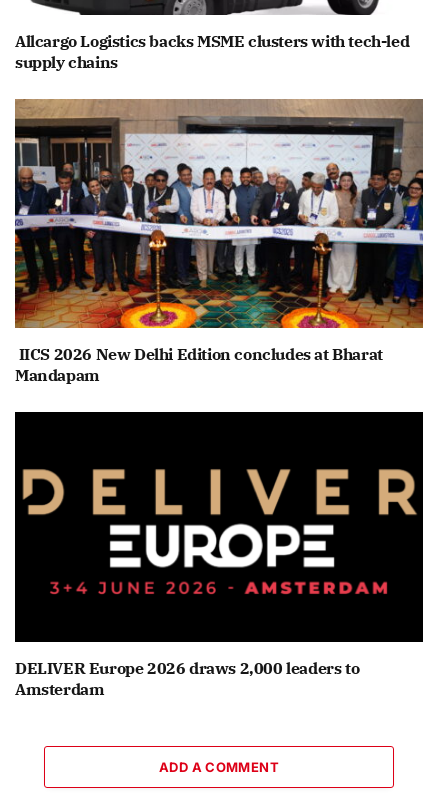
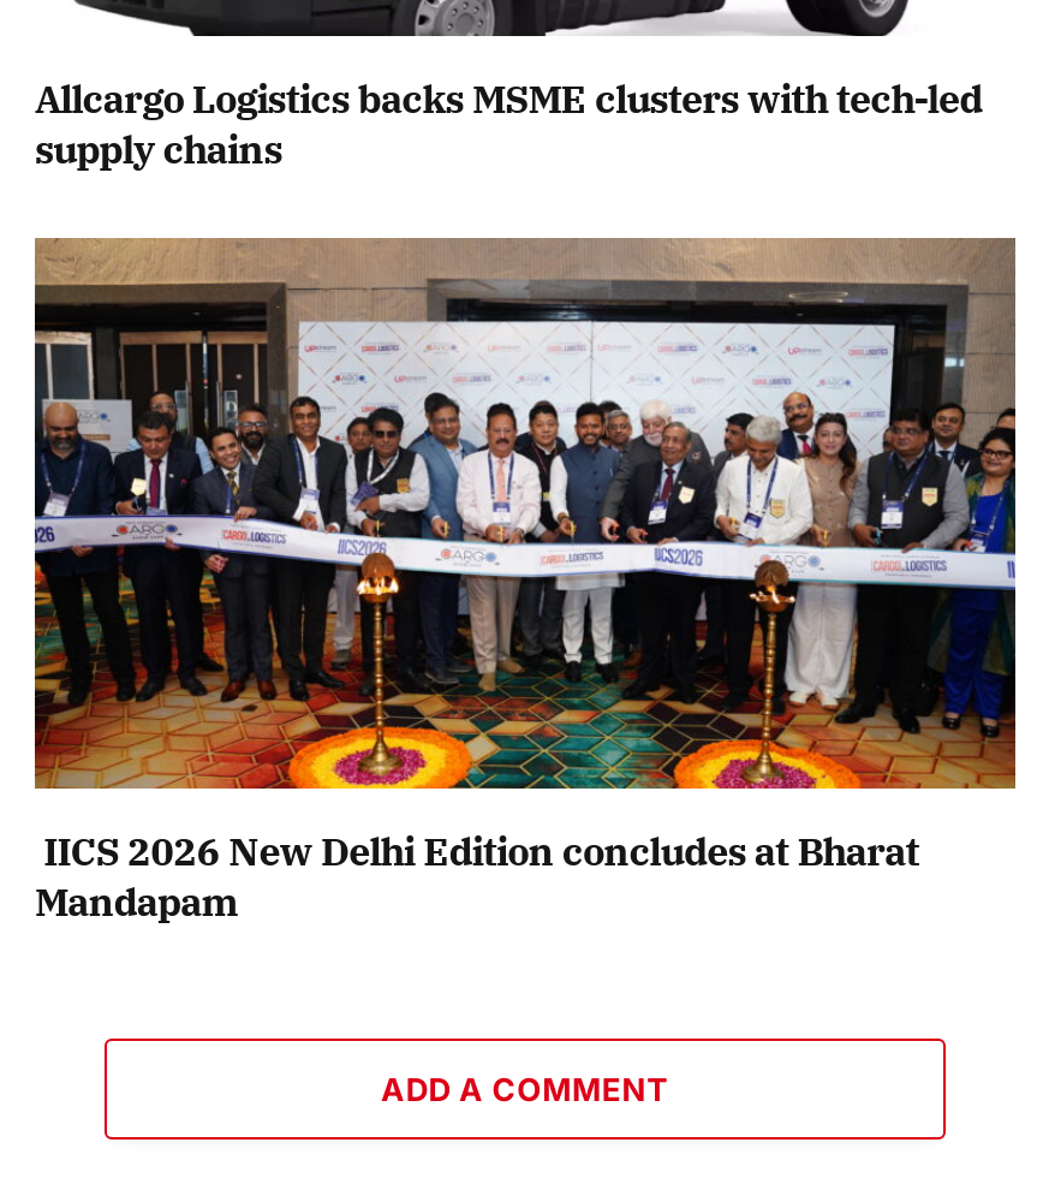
[14,411,424,699] [image] | DELIVER Europe 2026 draws 2,000 leaders to | Amsterdam -> none

